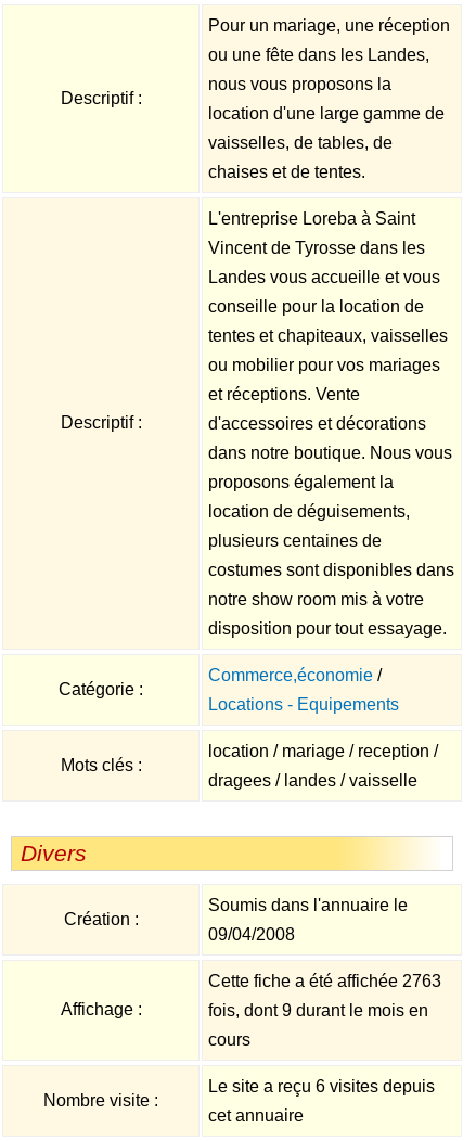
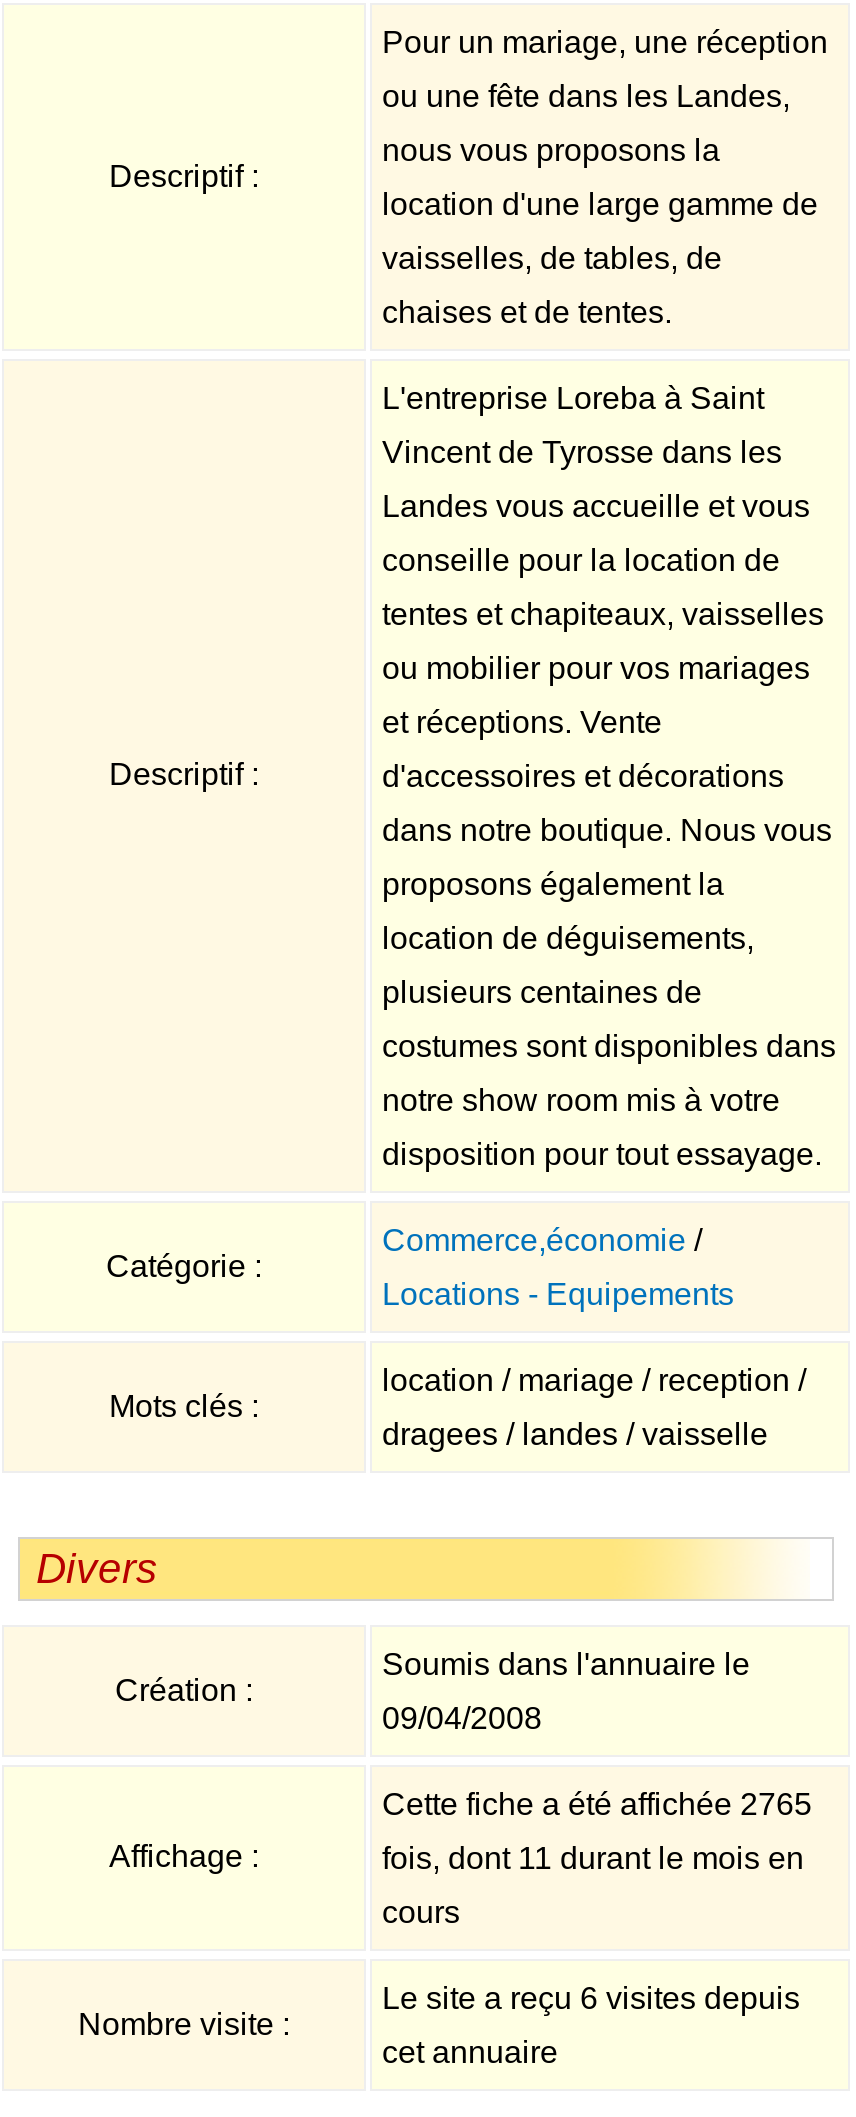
[208,972,441,990] Cette fiche a été affichée 2763 -> [382,1787,812,1821] Cette fiche a été affichée 2765
[208,1001,428,1020] fois, dont 9 durant le mois en -> [382,1841,804,1875] fois, dont 11 durant le mois en

